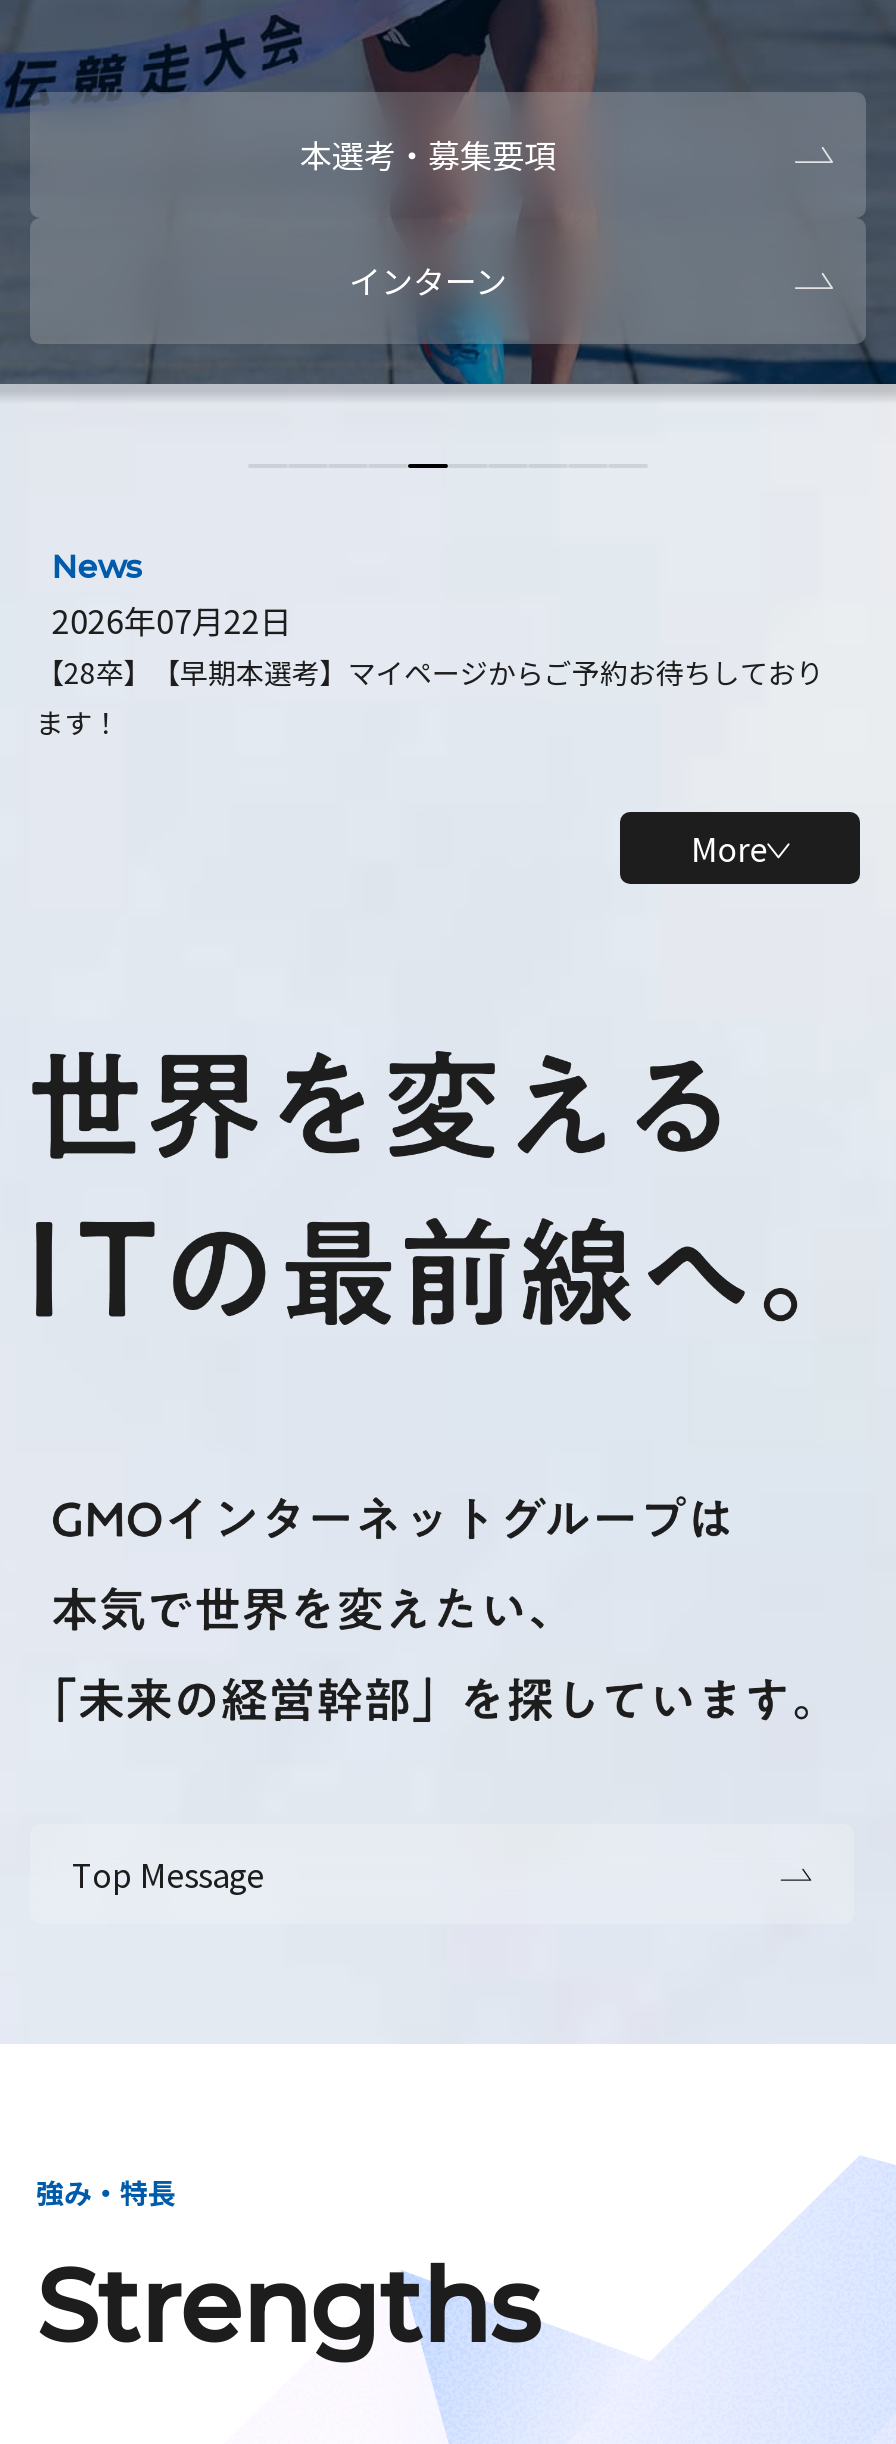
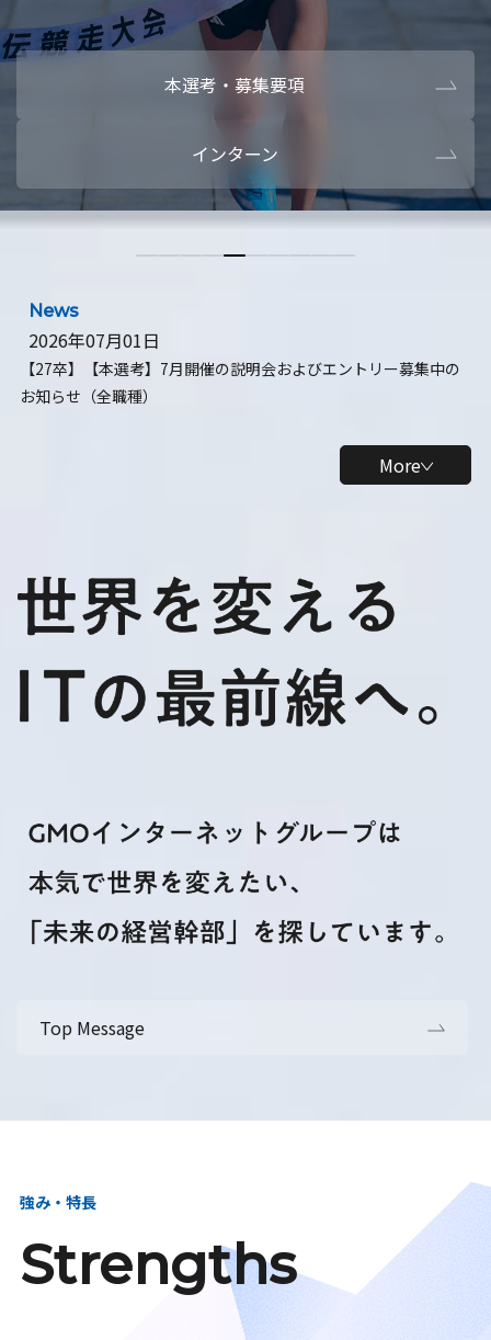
[36,596,824,742] 2026年07月22日 | 【28卒】【早期本選考】マイページからご予約お待ちしており | ます！ -> [20,327,460,407] 2026年07月01日 | 【27卒】【本選考】7月開催の説明会およびエントリー募集中の | お知らせ（全職種）

